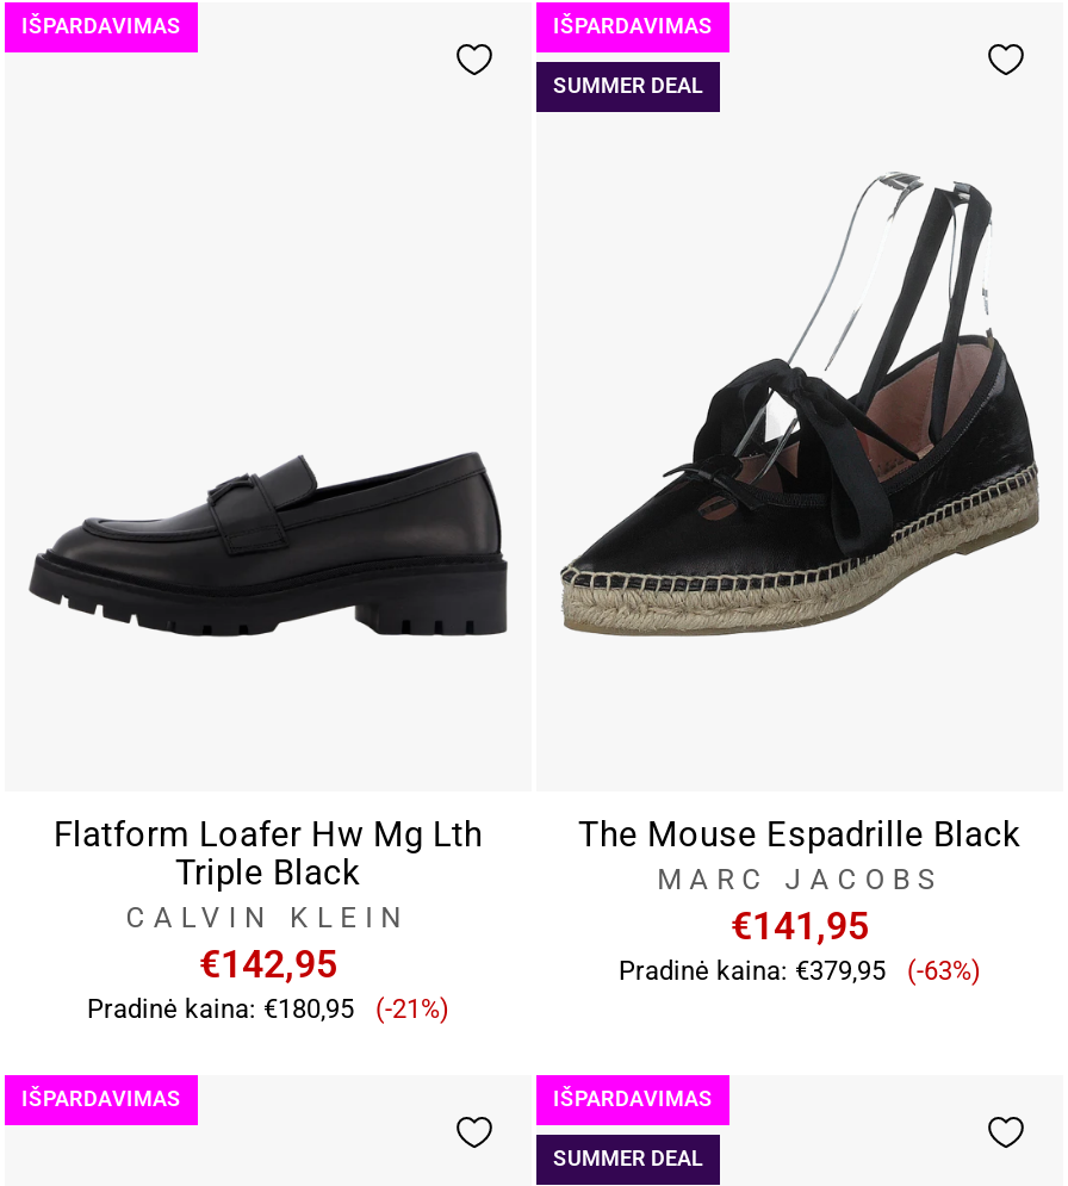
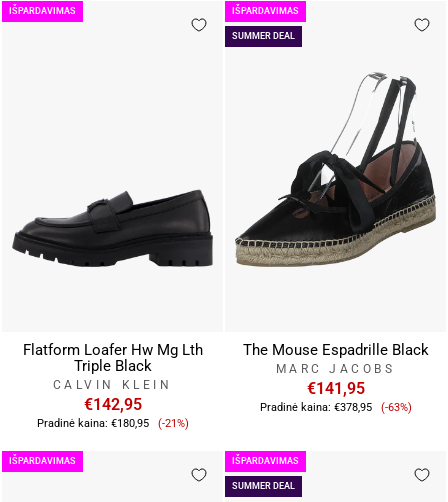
[619,957,886,988] Pradinė kaina: €379,95 -> [259,401,371,414] Pradinė kaina: €378,95

